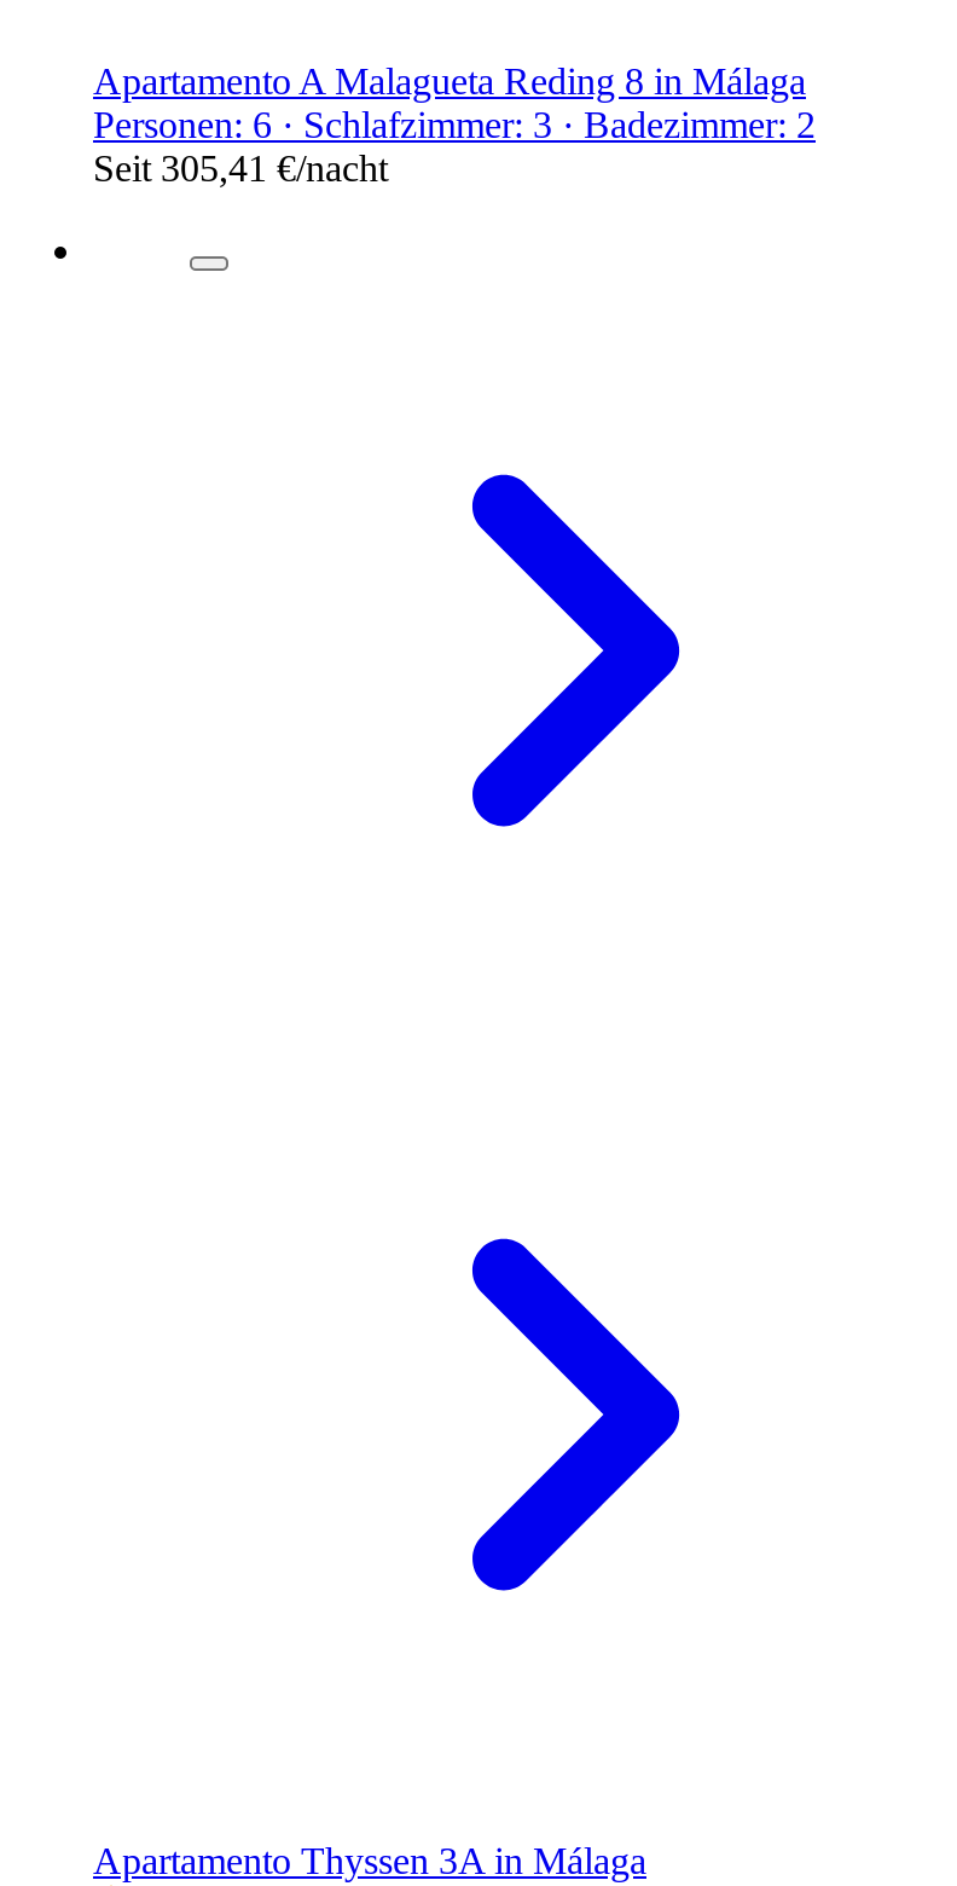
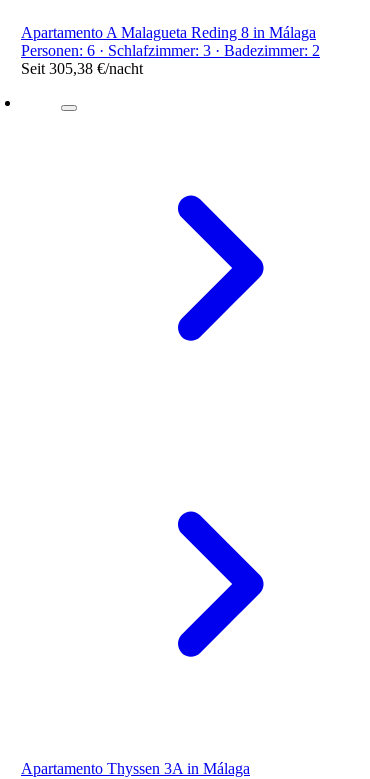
[93,147,388,188] Seit 305,41 €/nacht -> [21,60,143,77] Seit 305,38 €/nacht

